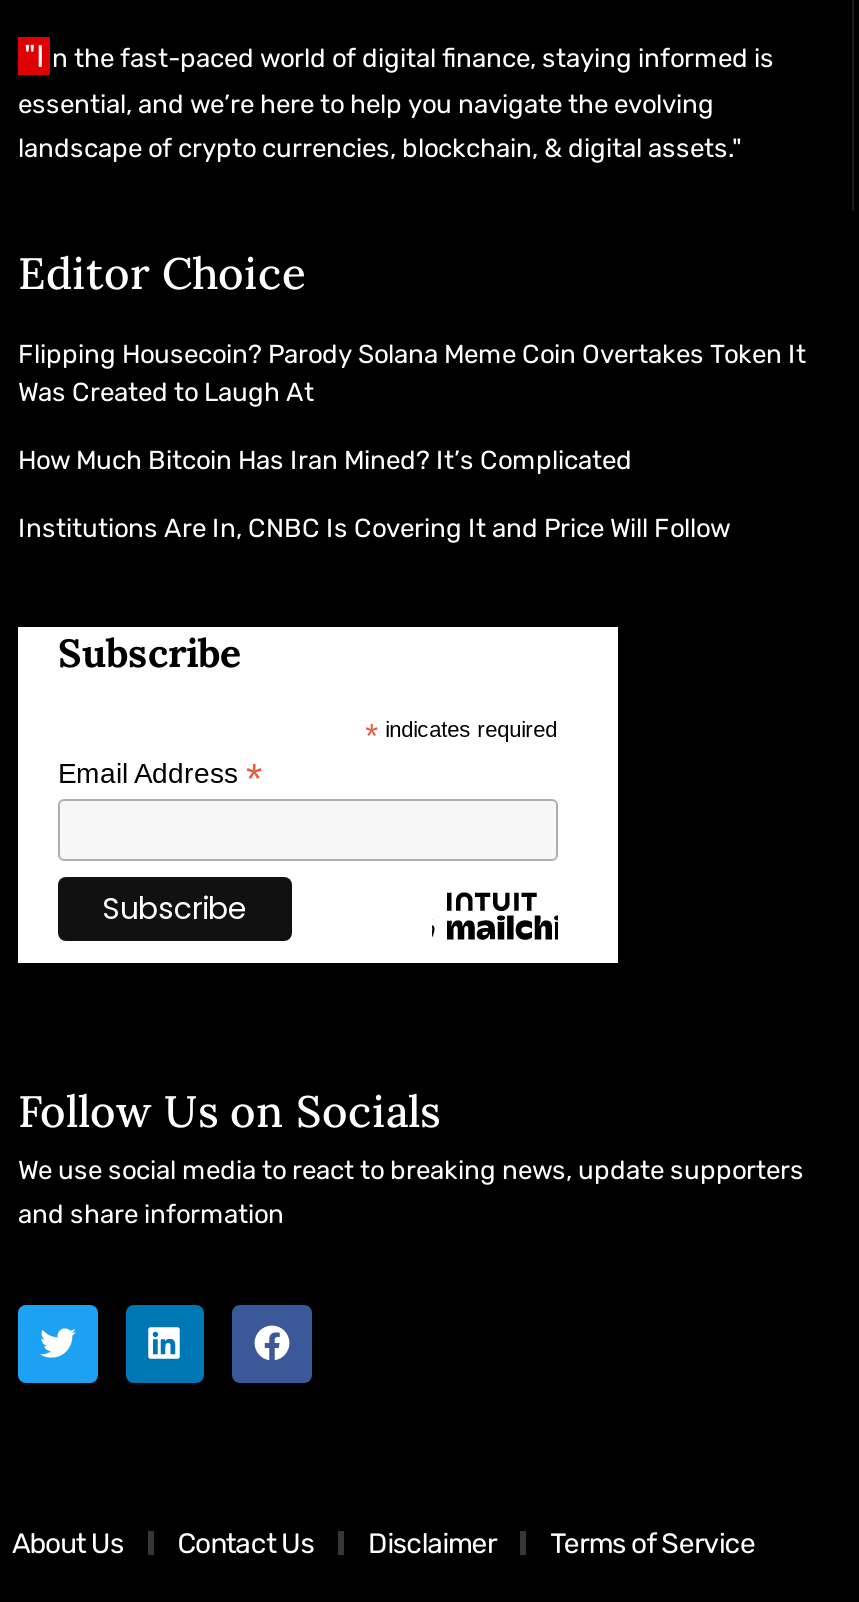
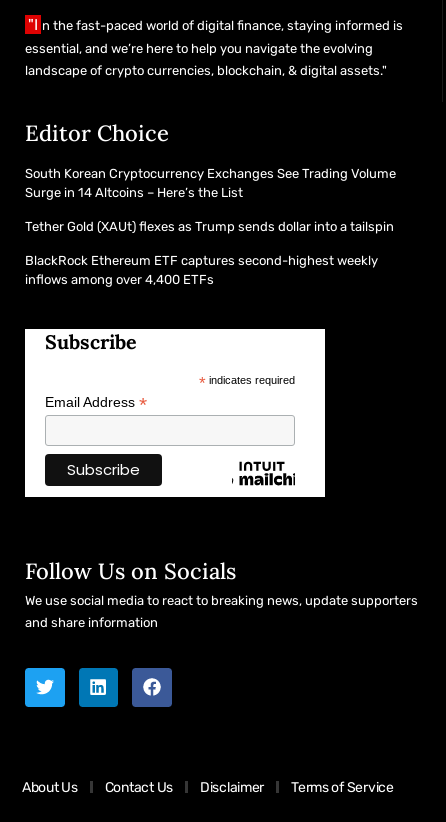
[18,339,806,407] Flipping Housecoin? Parody Solana Meme Coin Overtakes Token It | Was Created to Laugh At -> [25,166,396,200] South Korean Cryptocurrency Exchanges See Trading Volume | Surge in 14 Altcoins – Here’s the List
[18,445,632,475] How Much Bitcoin Has Iran Mined? It’s Complicated -> [25,219,394,234] Tether Gold (XAUt) flexes as Trump sends dollar into a tailspin
[18,513,730,543] Institutions Are In, CNBC Is Covering It and Price Will Follow -> [25,253,378,287] BlackRock Ethereum ETF captures second-highest weekly | inflows among over 4,400 ETFs

